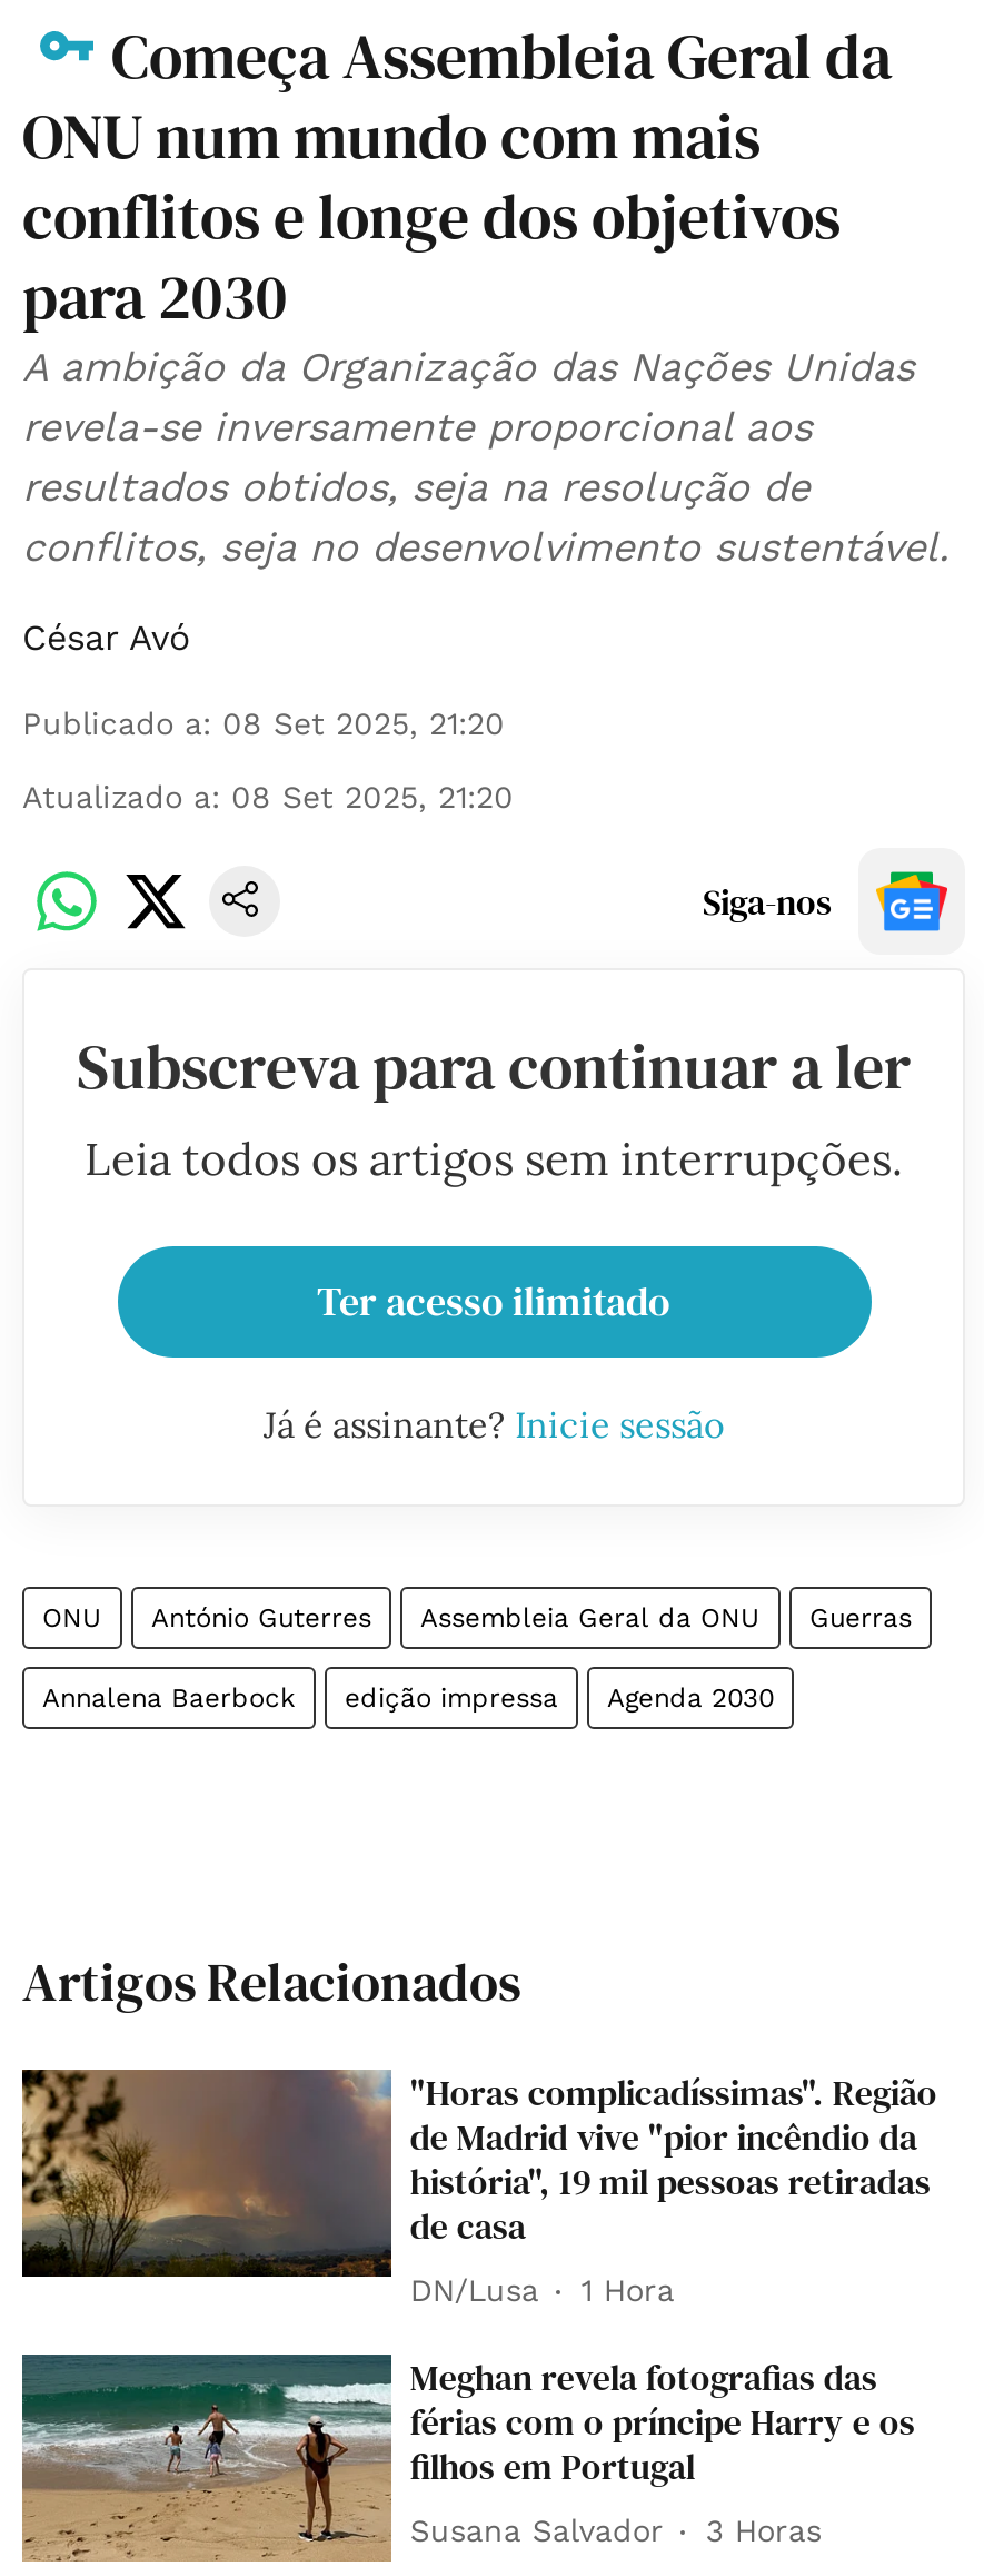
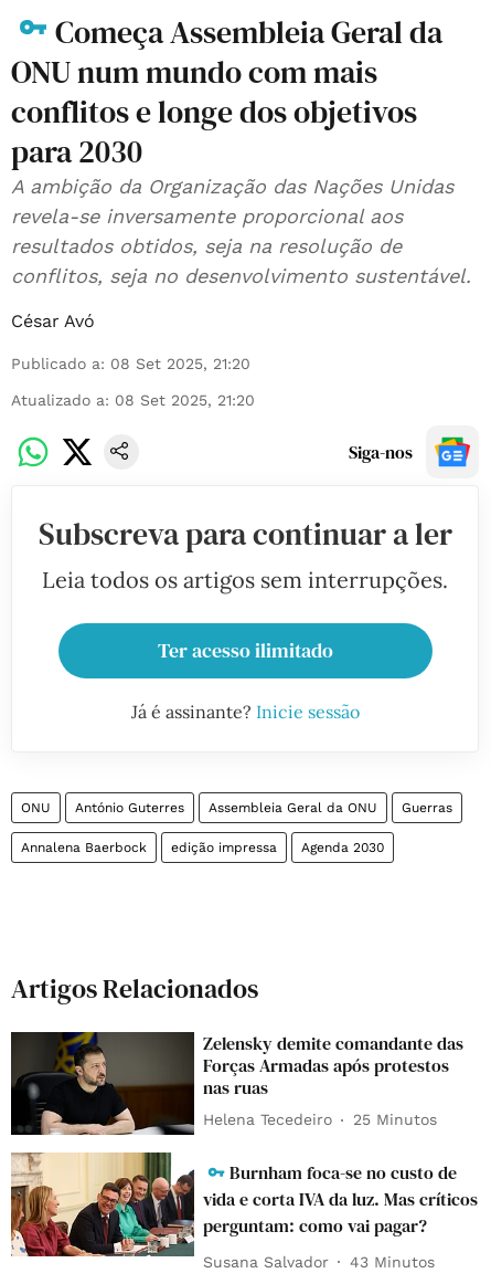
[20,2066,937,2279] [image] | "Horas complicadíssimas". Região | de Madrid vive "pior incêndio da | história", 19 mil pessoas retiradas | de casa -> [10,1030,464,1136] [image] | Zelensky demite comandante das | Forças Armadas após protestos | nas ruas
[410,2272,675,2308] DN/Lusa | 1 Hora -> [203,1111,437,1128] Helena Tecedeiro | 25 Minutos
[20,2312,915,2564] [image] | Meghan revela fotografias das | férias com o príncipe Harry e os | filhos em Portugal -> [10,1151,478,1276] [image] | Burnham foca-se no custo de | vida e corta IVA da luz. Mas críticos | perguntam: como vai pagar?
[410,2513,821,2548] Susana Salvador 3 Horas -> [203,1253,435,1270] Susana Salvador 43 Minutos

